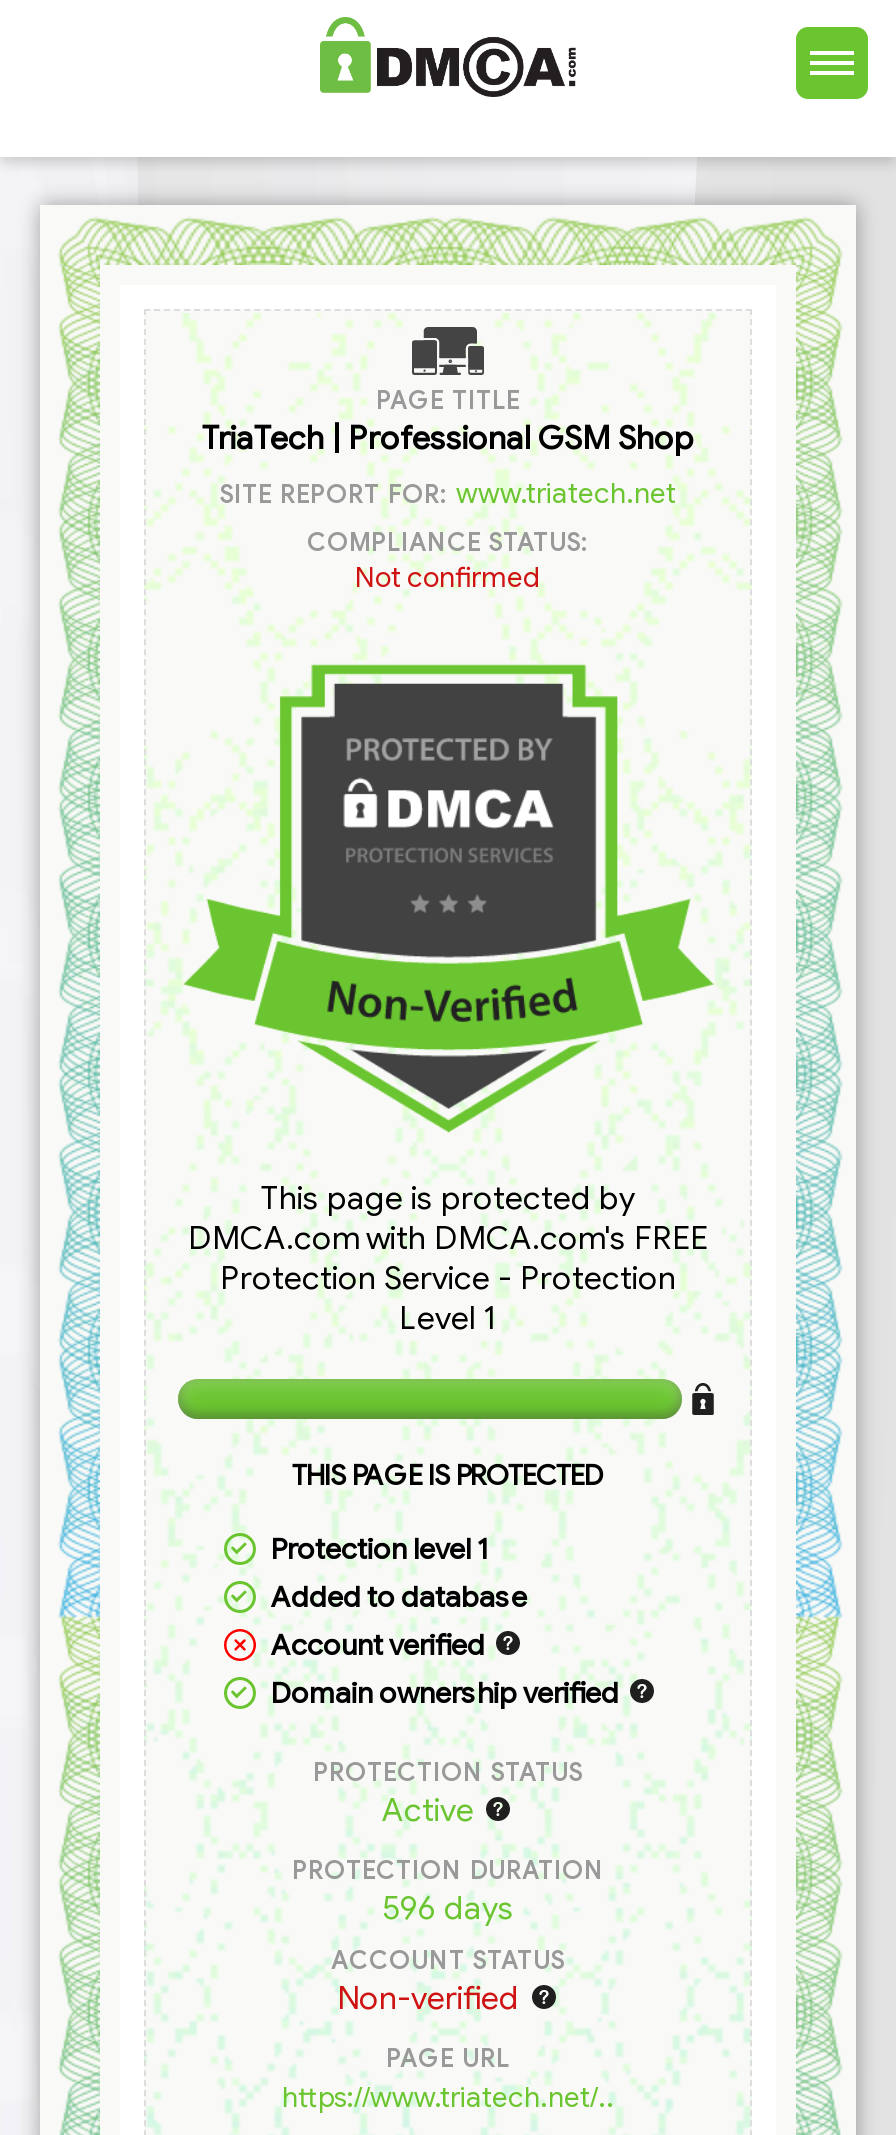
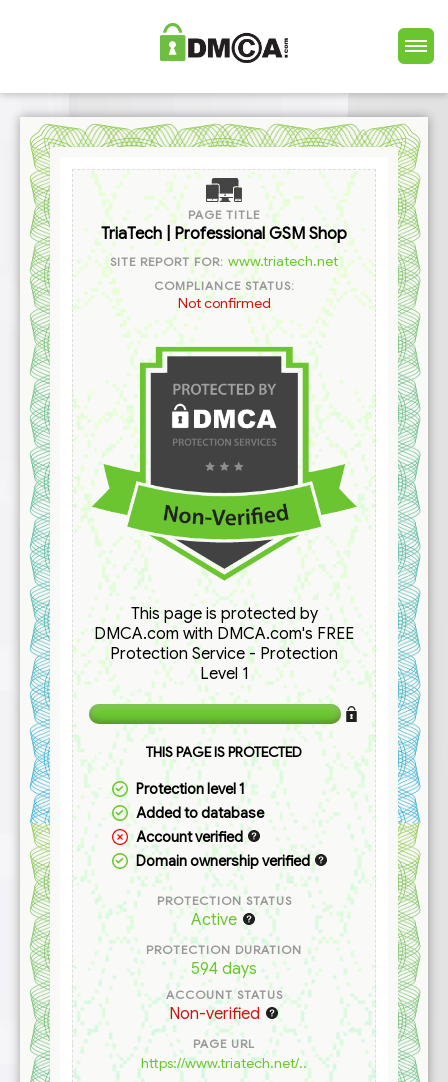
[382,1889,514,1929] 596 days -> [191,959,257,979] 594 days

